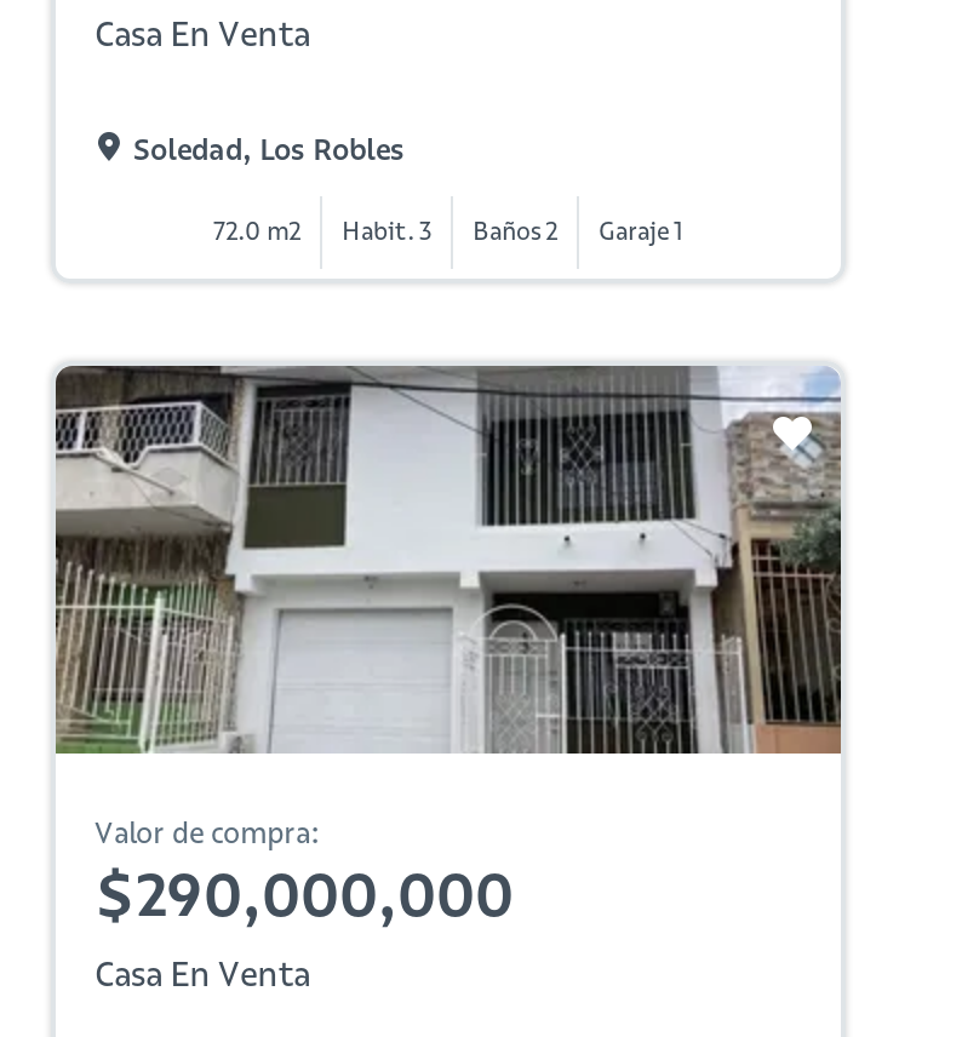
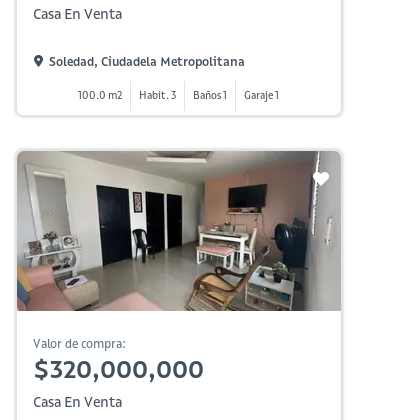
[133,130,404,166] Soledad, Los Robles -> [49,53,245,68] Soledad, Ciudadela Metropolitana
[213,216,300,247] 72.0 m2 -> [78,89,122,102] 100.0 m2
[472,216,557,247] Baños 2 -> [193,89,227,102] Baños 1
[53,366,843,754] [image] -> [17,150,341,311] [image]
[94,858,513,930] $290,000,000 -> [33,354,204,384] $320,000,000

